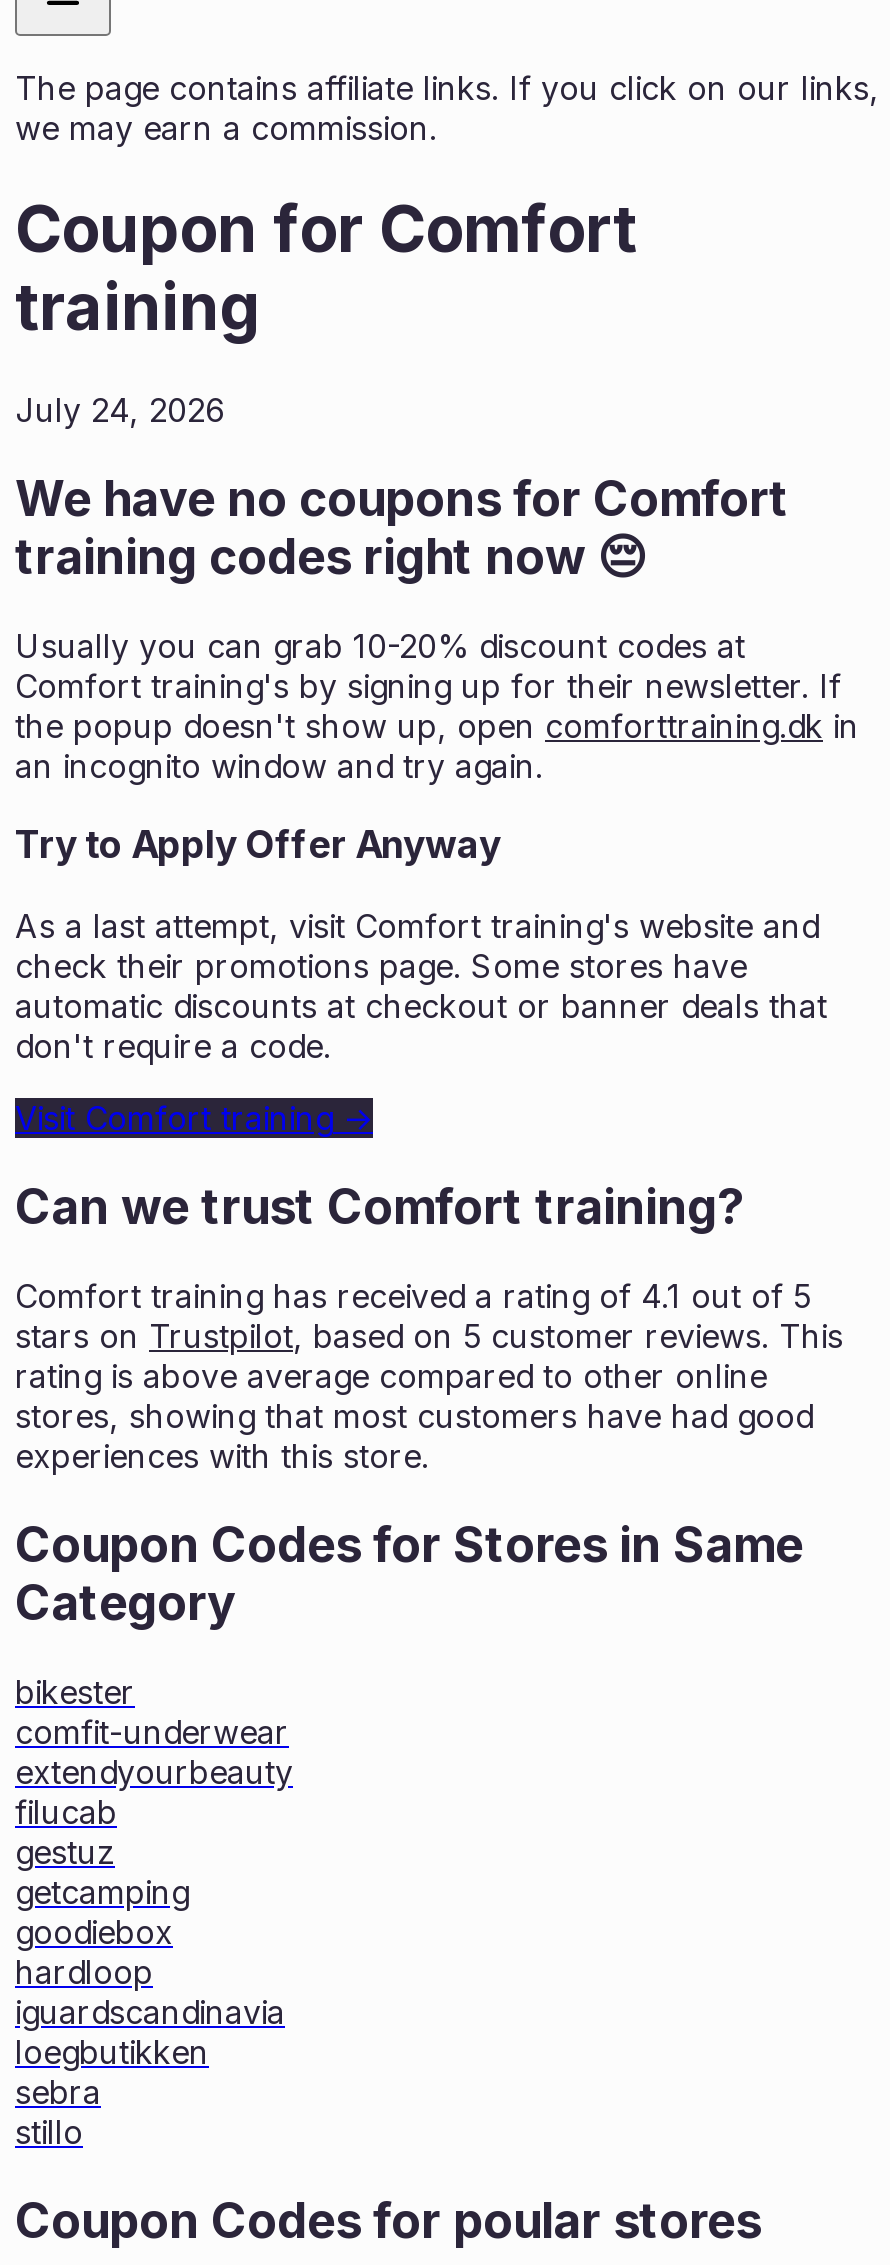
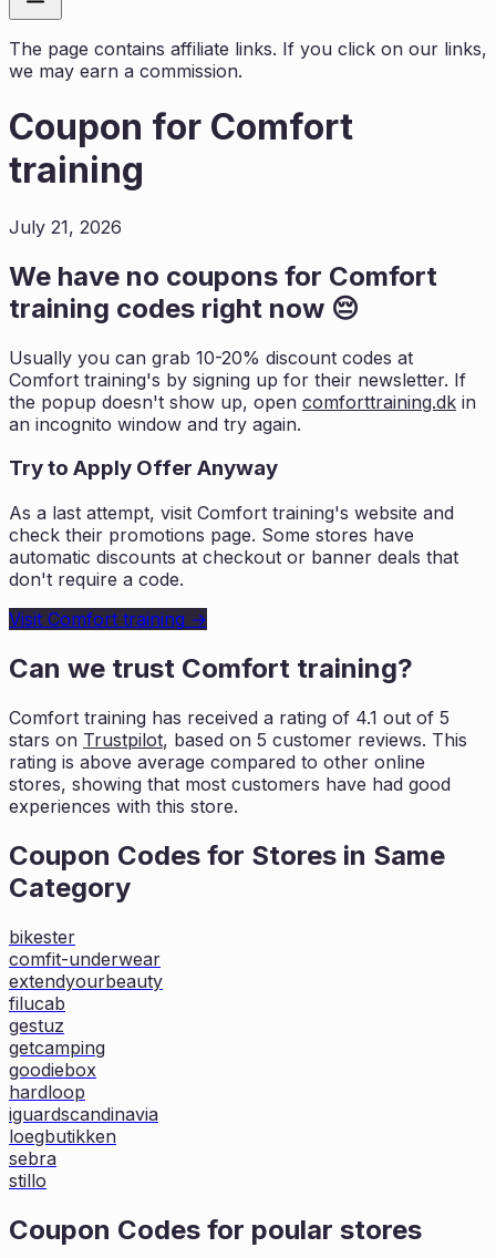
[15,390,225,430] July 24, 2026 -> [9,216,122,238] July 21, 2026

